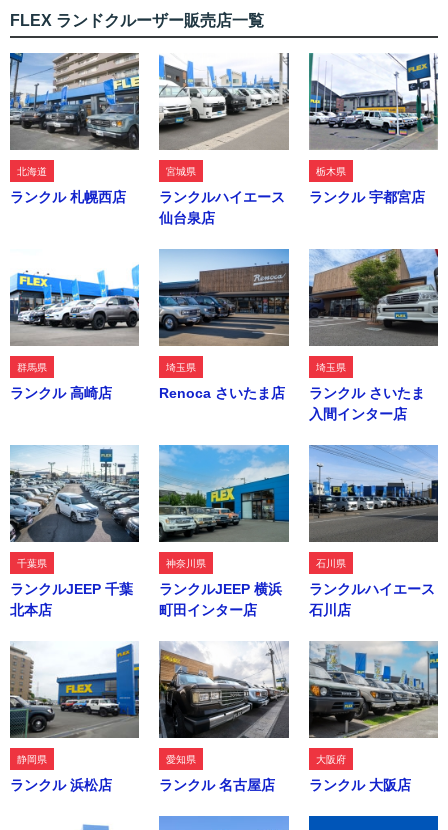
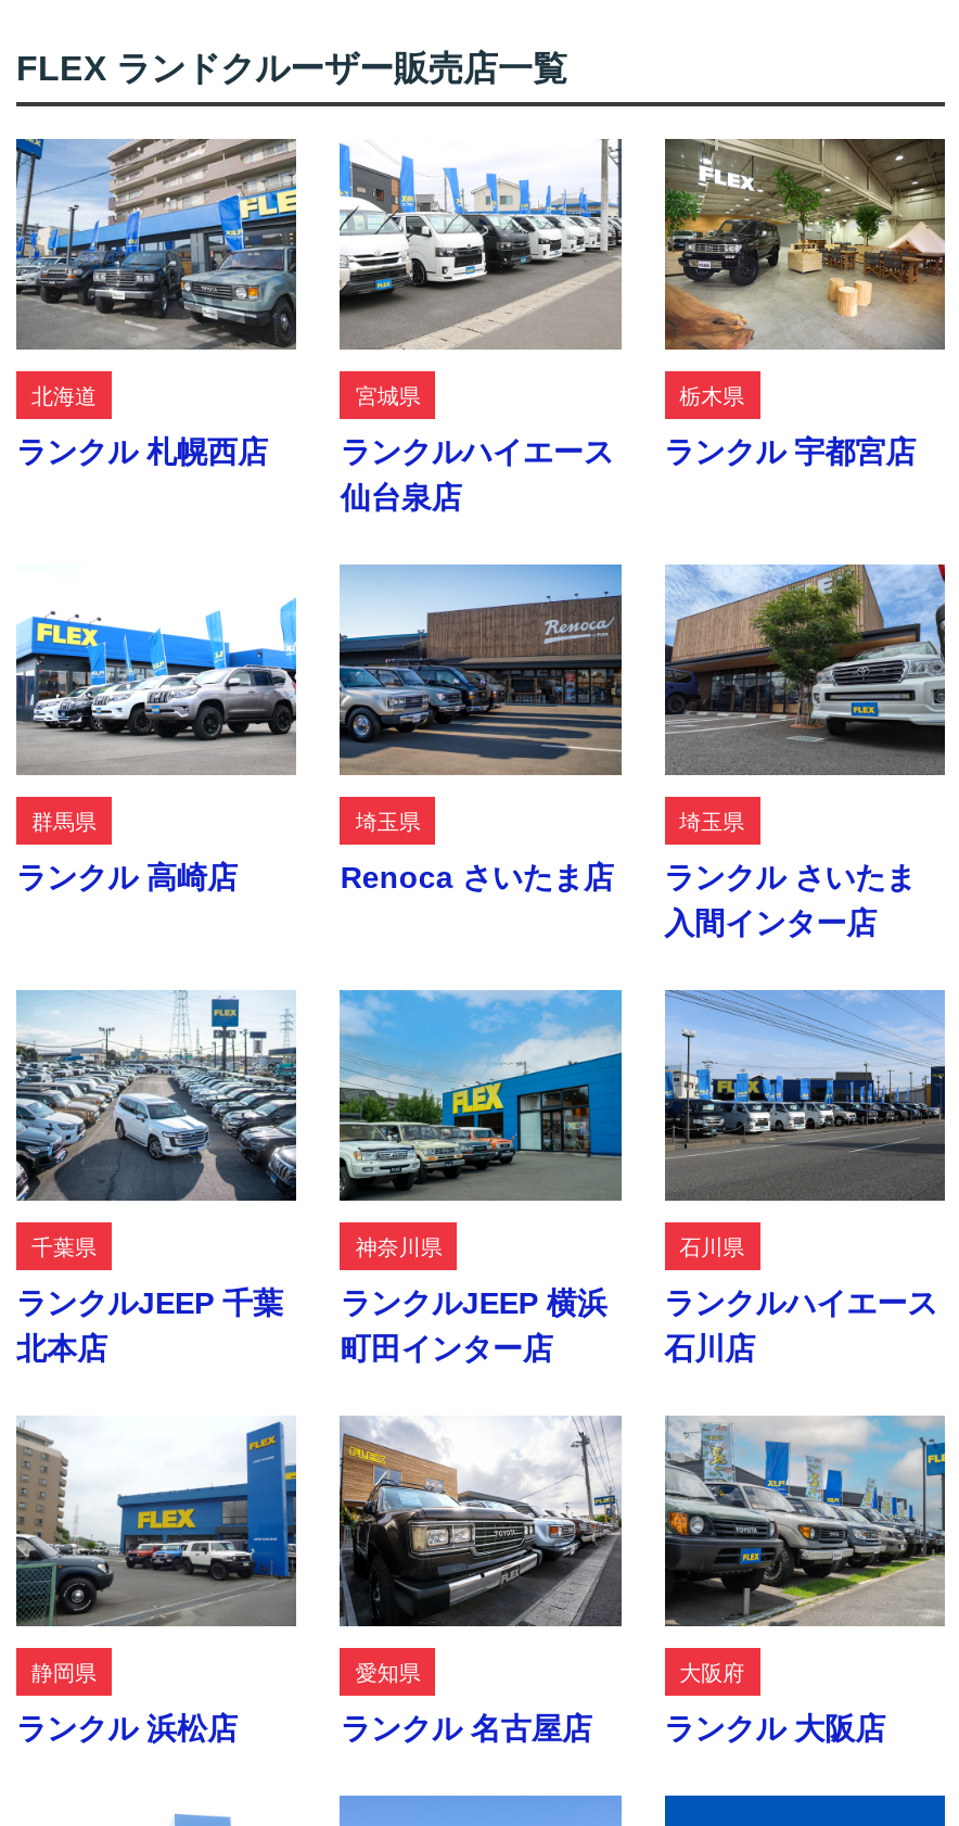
[308,52,439,150] [image] -> [663,137,947,352] [image]

